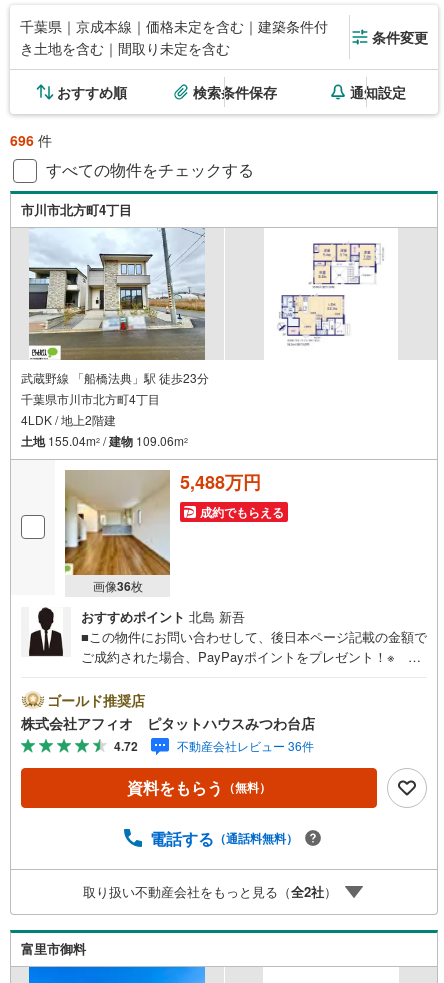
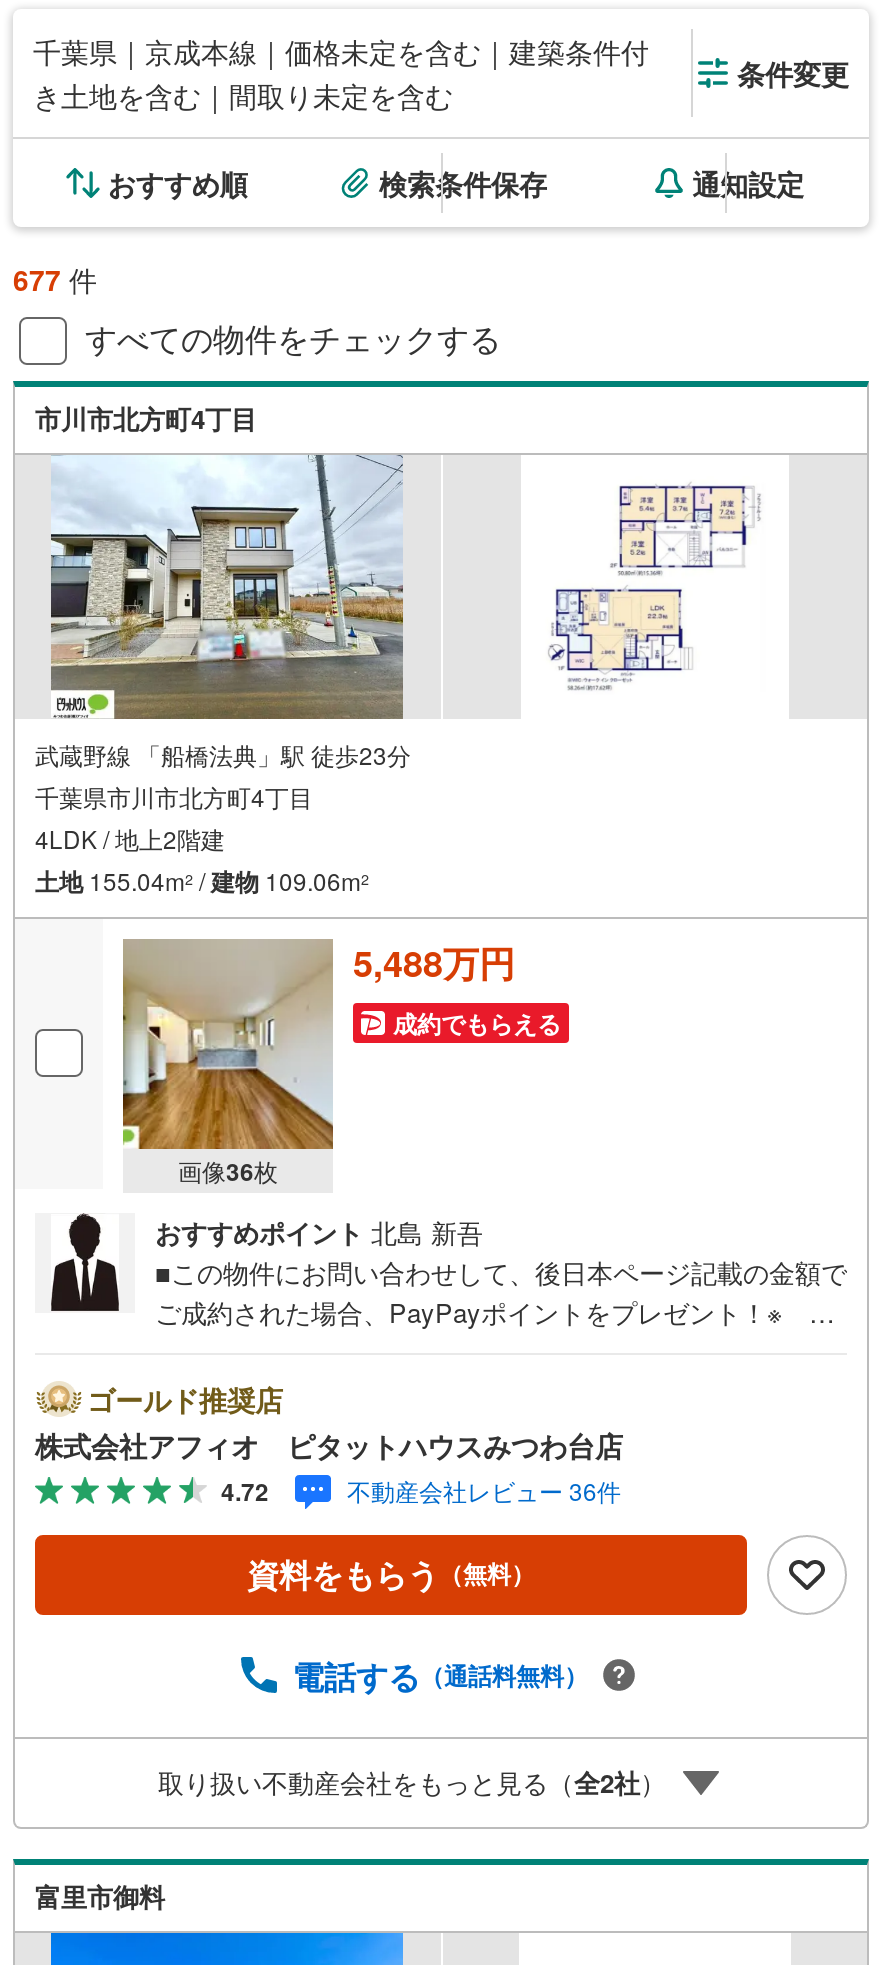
[10,130,52,150] 696件 -> [13,259,97,299] 677件

